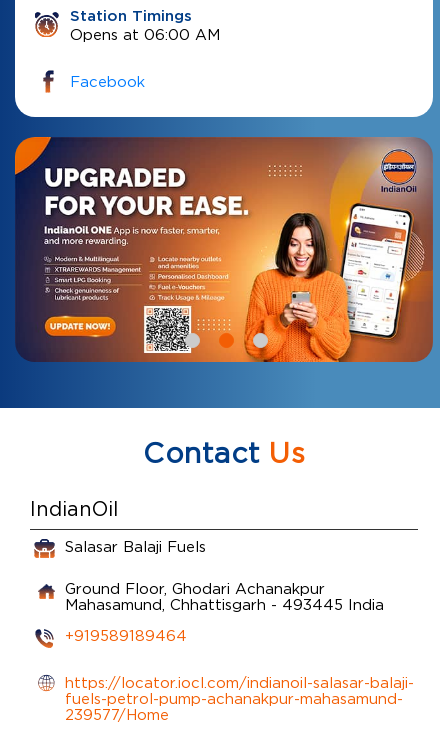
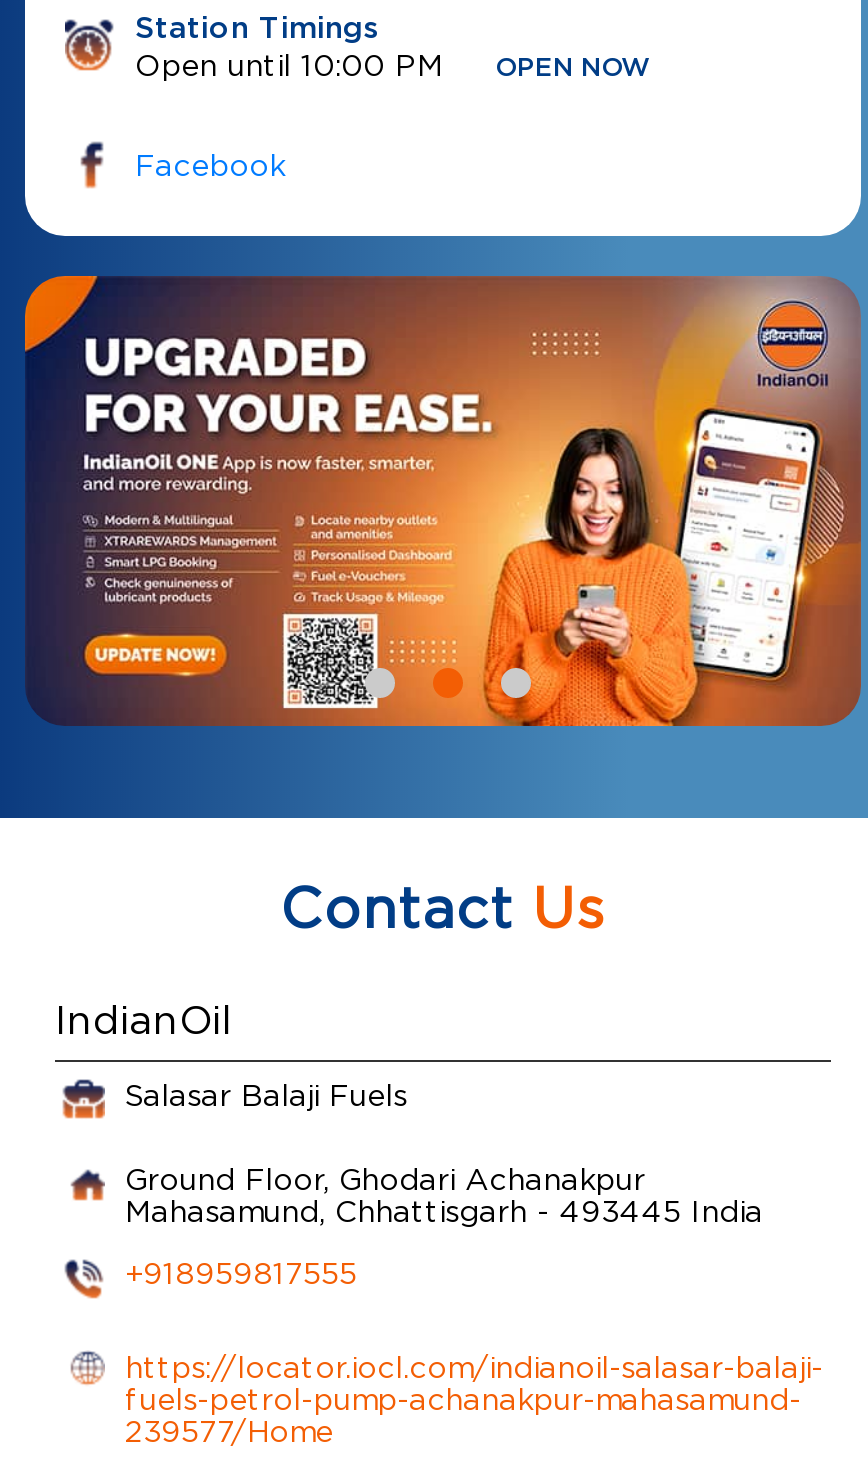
[70,26,220,42] Opens at 06:00 AM -> [135,48,651,82] Open until 10:00 PM | OPEN NOW
[65,626,187,642] +919589189464 -> [125,1255,357,1287] +918959817555

